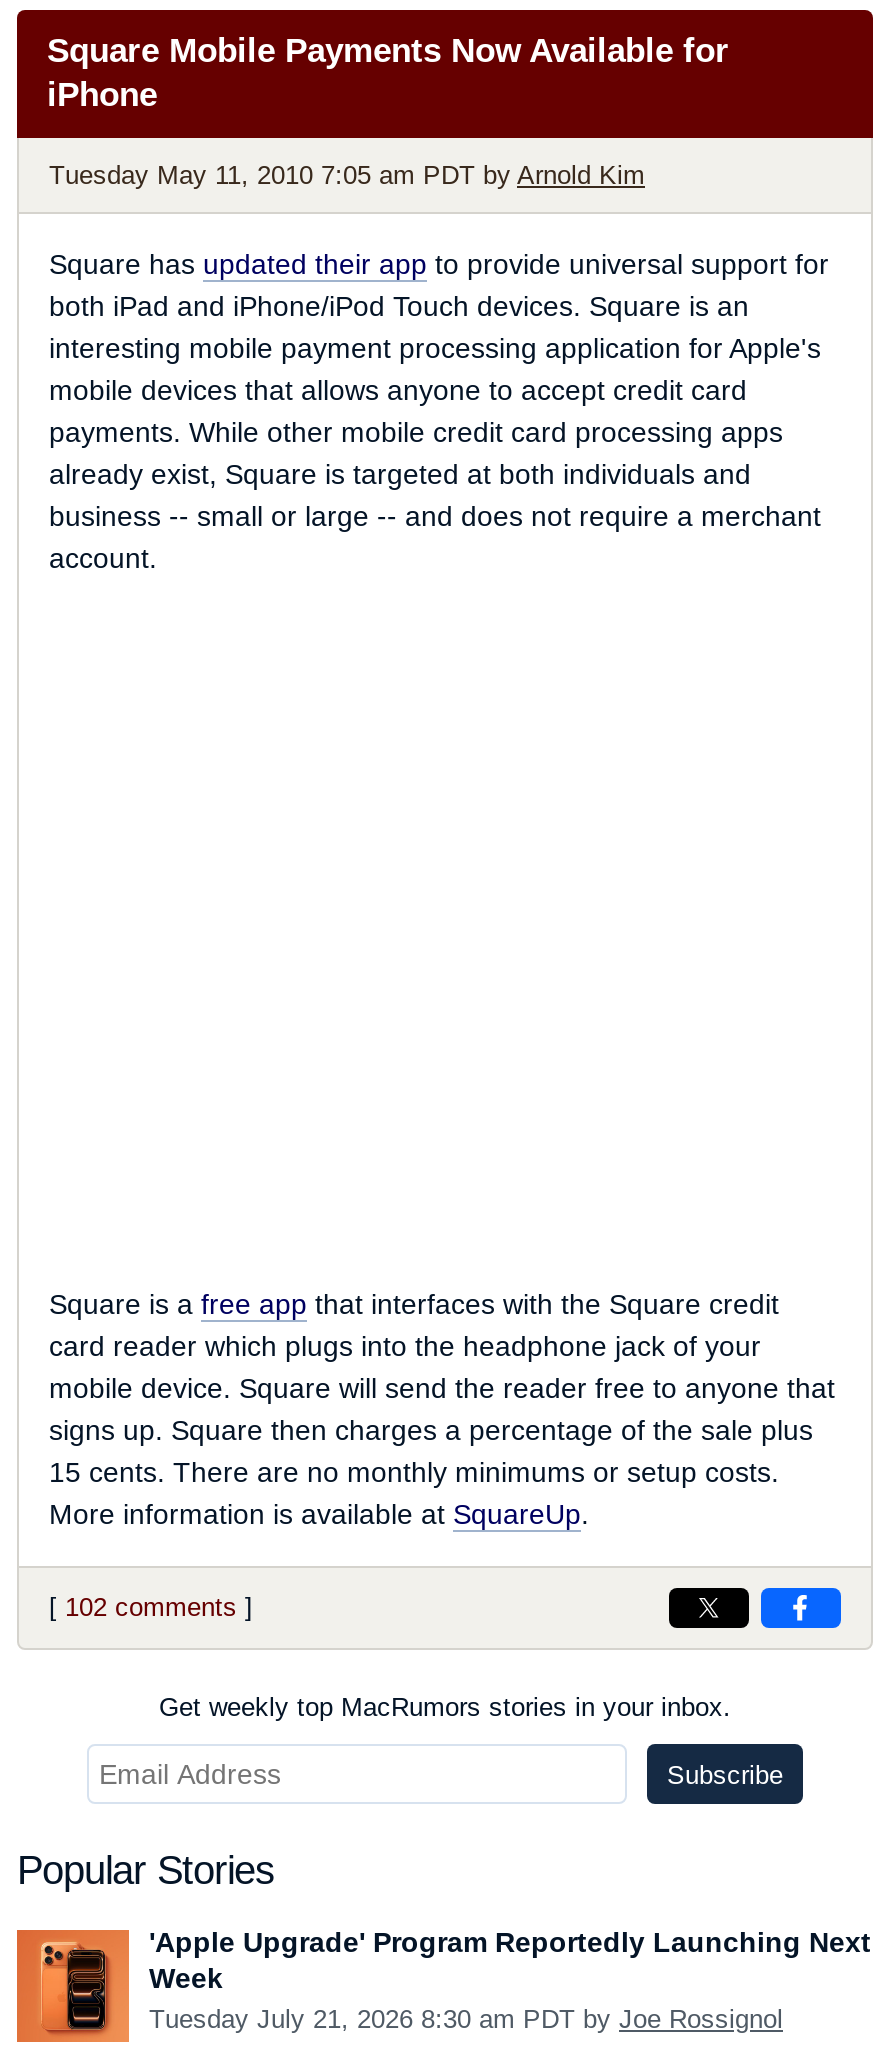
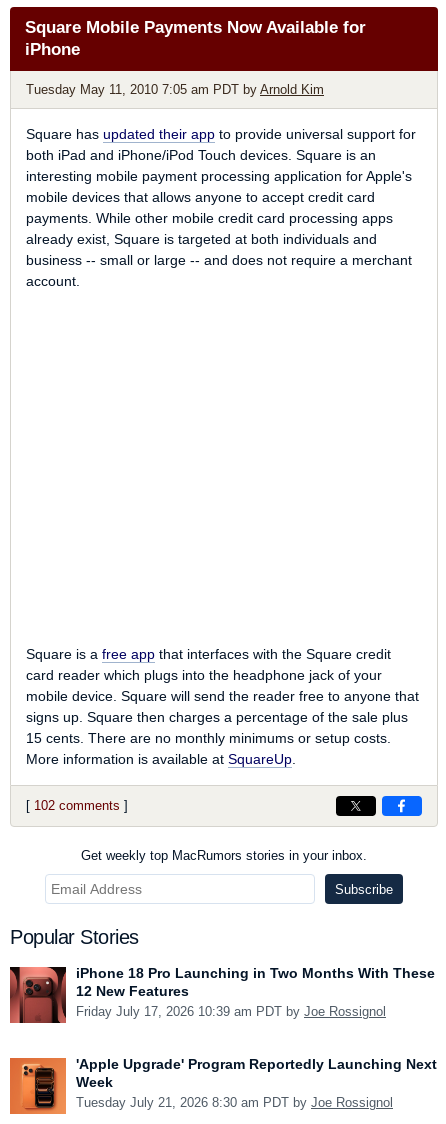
none -> [9,965,435,1024] [image] | iPhone 18 Pro Launching in Two Months With These | 12 New Features | Friday July 17, 2026 10:39 am PDT by Joe Rossignol

